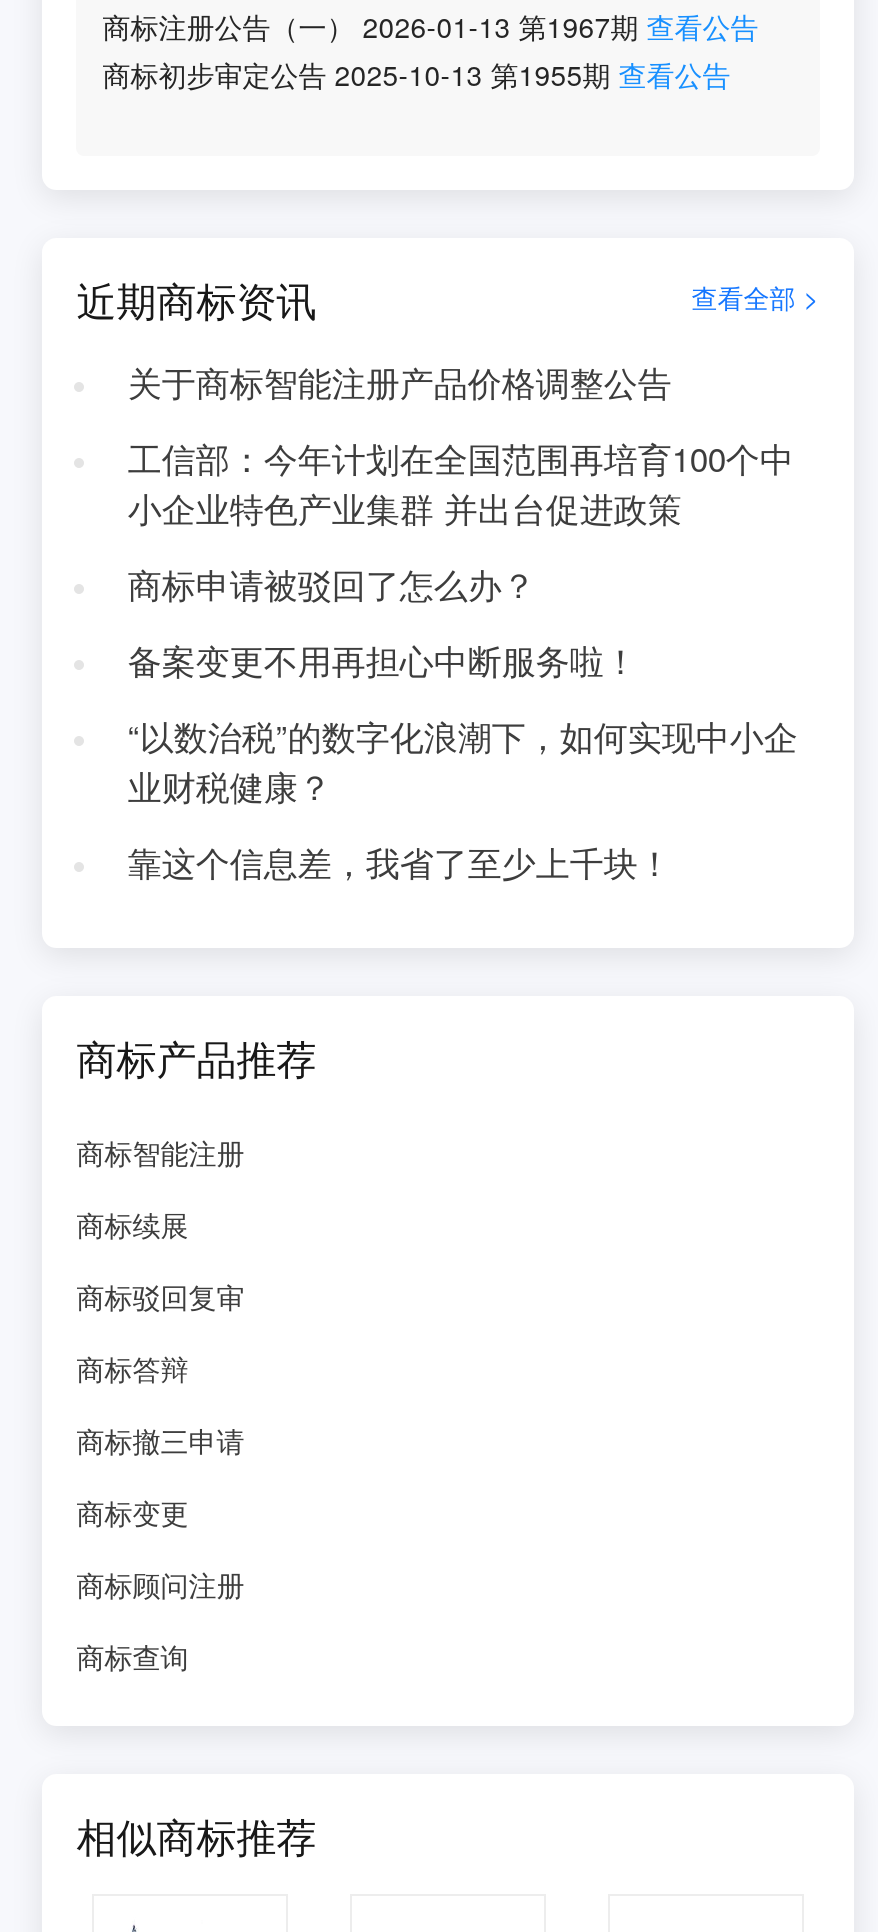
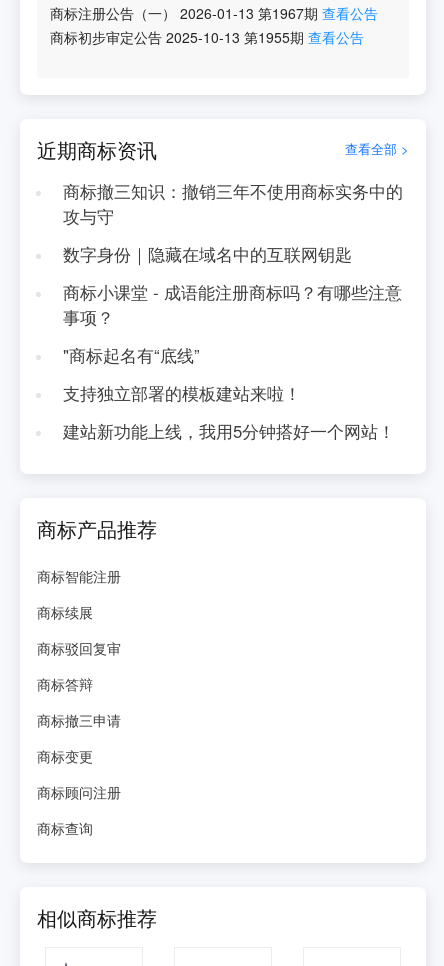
[128,358,672,406] 关于商标智能注册产品价格调整公告 -> [63,179,403,228] 商标撤三知识：撤销三年不使用商标实务中的 | 攻与守
[128,434,794,532] 工信部：今年计划在全国范围再培育100个中 | 小企业特色产业集群 并出台促进政策 -> [63,242,352,266] 数字身份｜隐藏在域名中的互联网钥匙
[128,560,536,608] 商标申请被驳回了怎么办？ -> [63,280,402,329] 商标小课堂 - 成语能注册商标吗？有哪些注意 | 事项？
[128,636,638,684] 备案变更不用再担心中断服务啦！ -> [63,343,200,367] "商标起名有“底线”
[128,712,798,810] “以数治税”的数字化浪潮下，如何实现中小企 | 业财税健康？ -> [63,381,301,405] 支持独立部署的模板建站来啦！
[128,838,672,886] 靠这个信息差，我省了至少上千块！ -> [63,419,395,443] 建站新功能上线，我用5分钟搭好一个网站！

